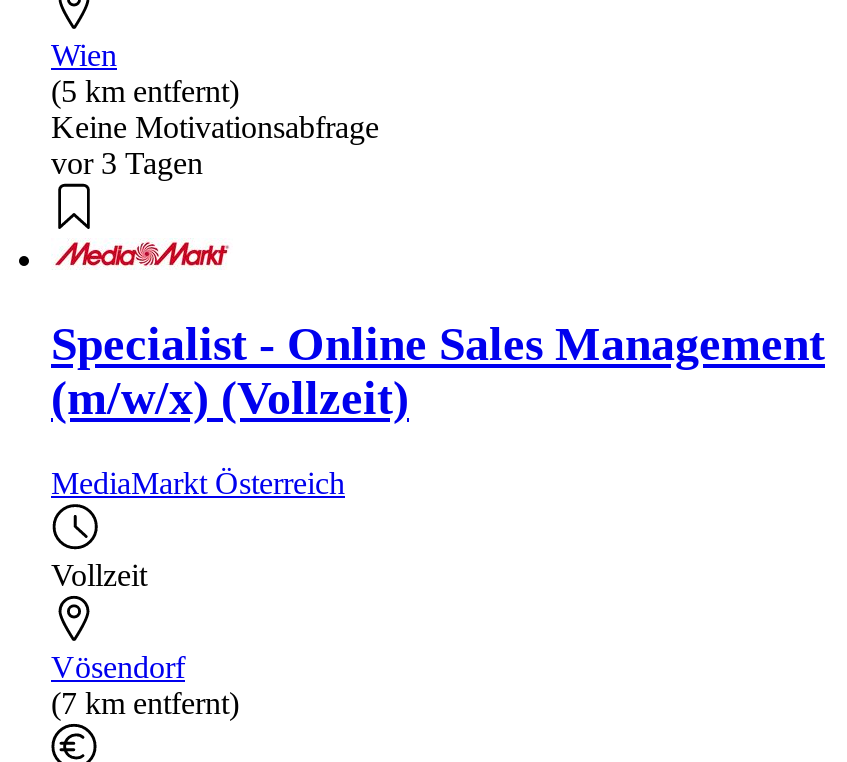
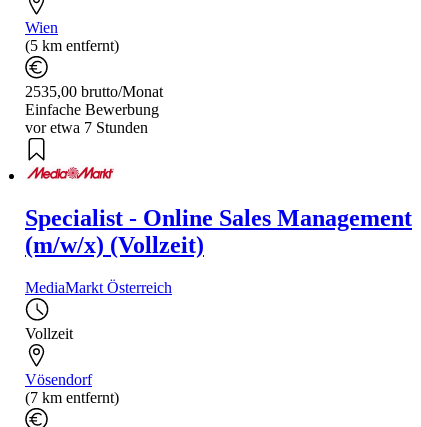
[51,110,379,180] Keine Motivationsabfrage | vor 3 Tagen -> [25,83,163,136] 2535,00 brutto/Monat | Einfache Bewerbung | vor etwa 7 Stunden

